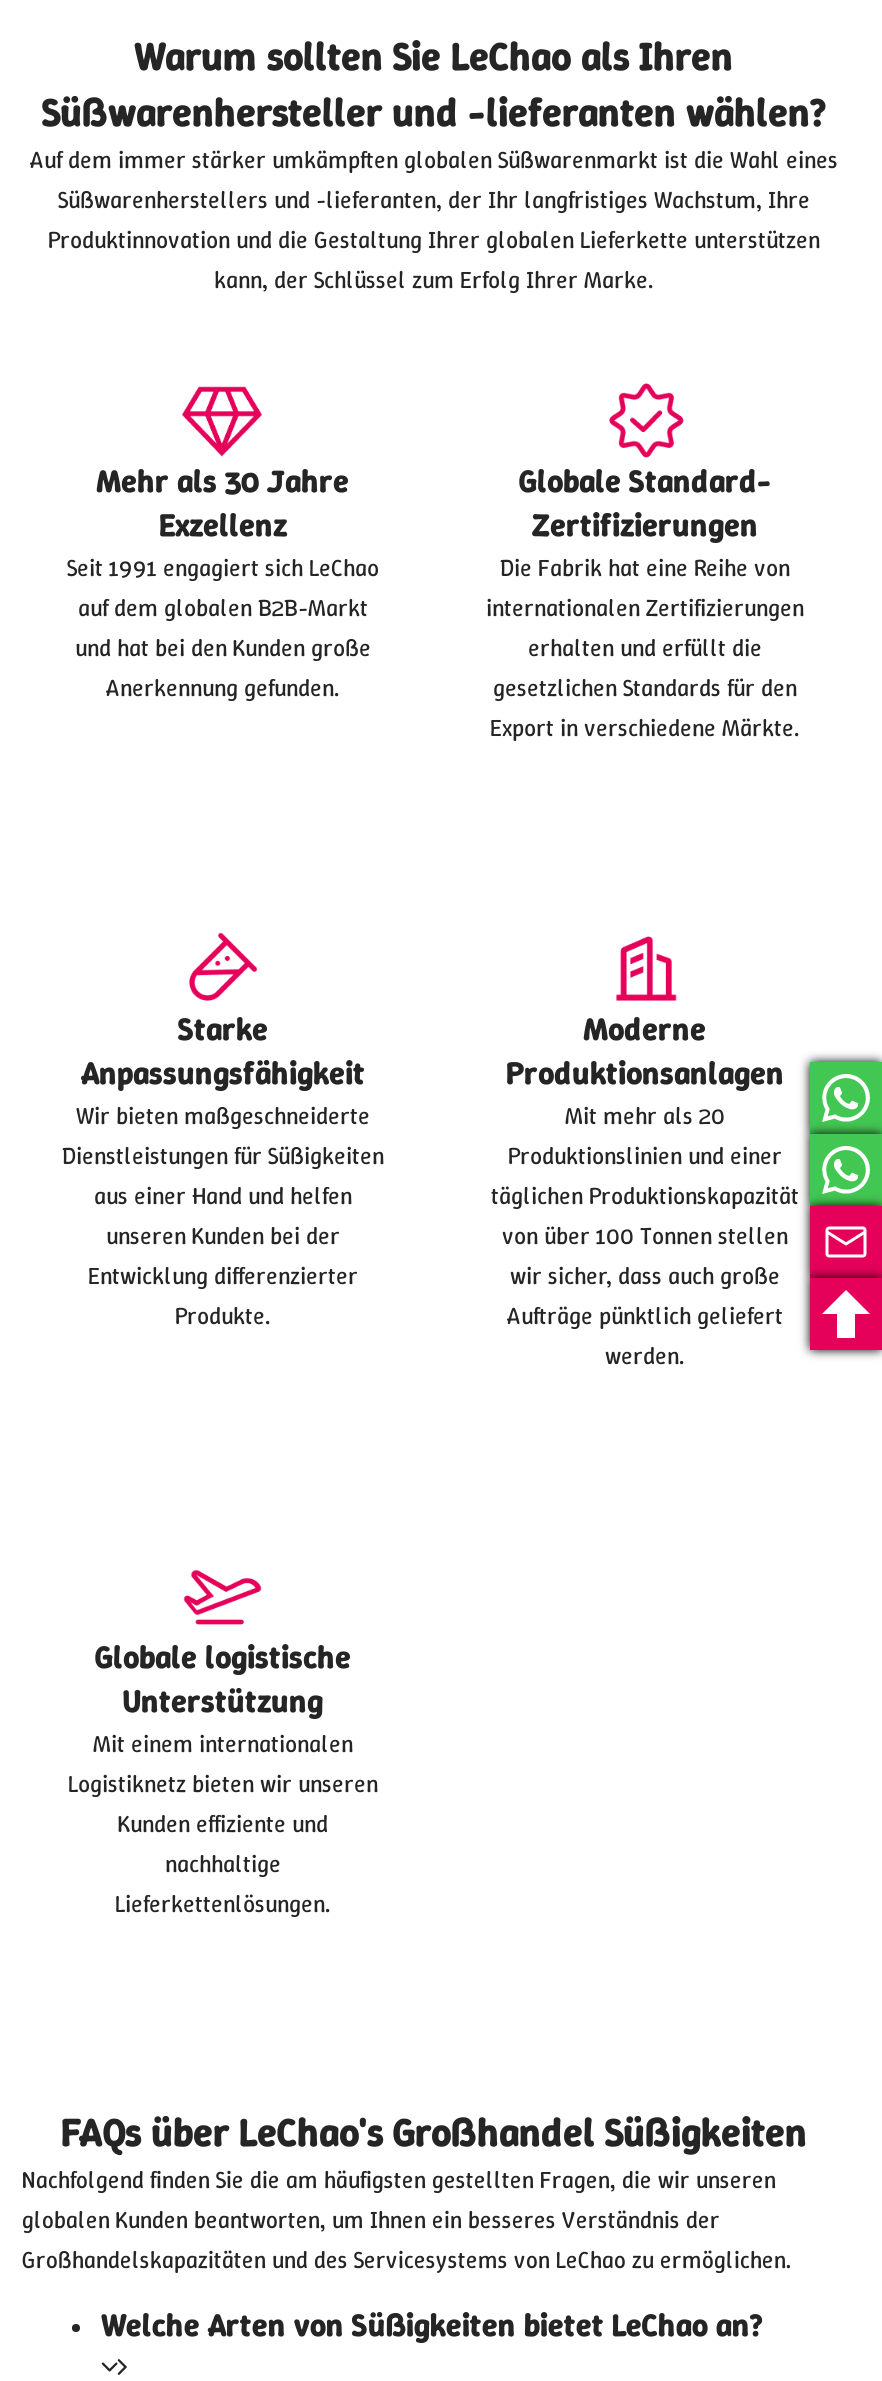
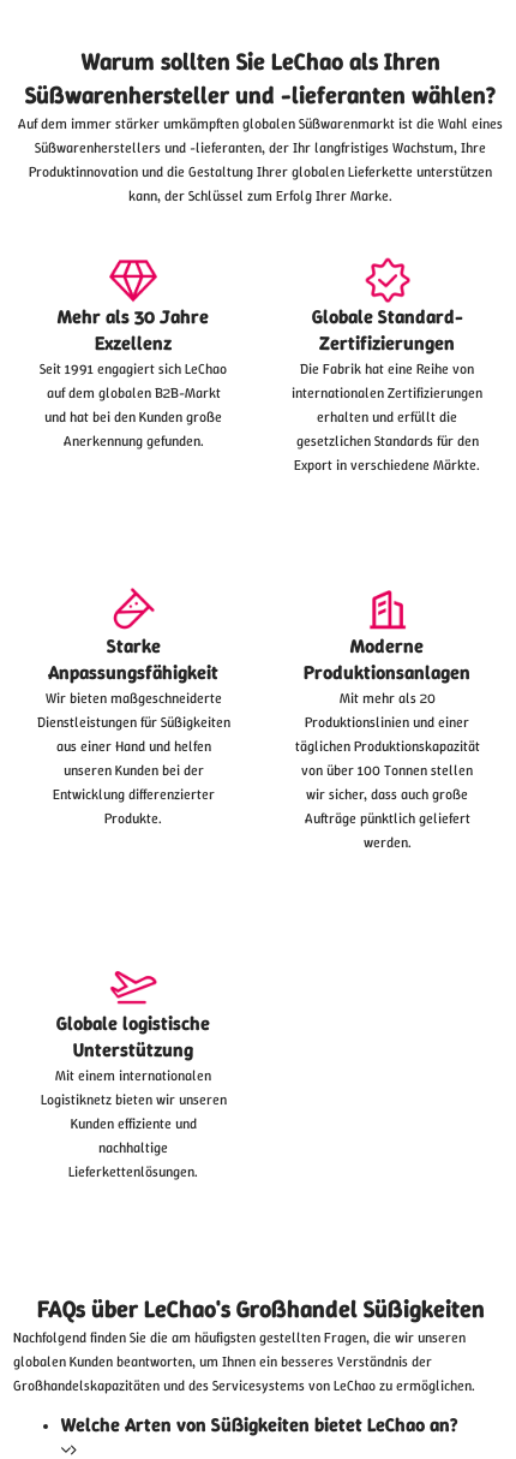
[802,1054,876,1358] [image] -> none

